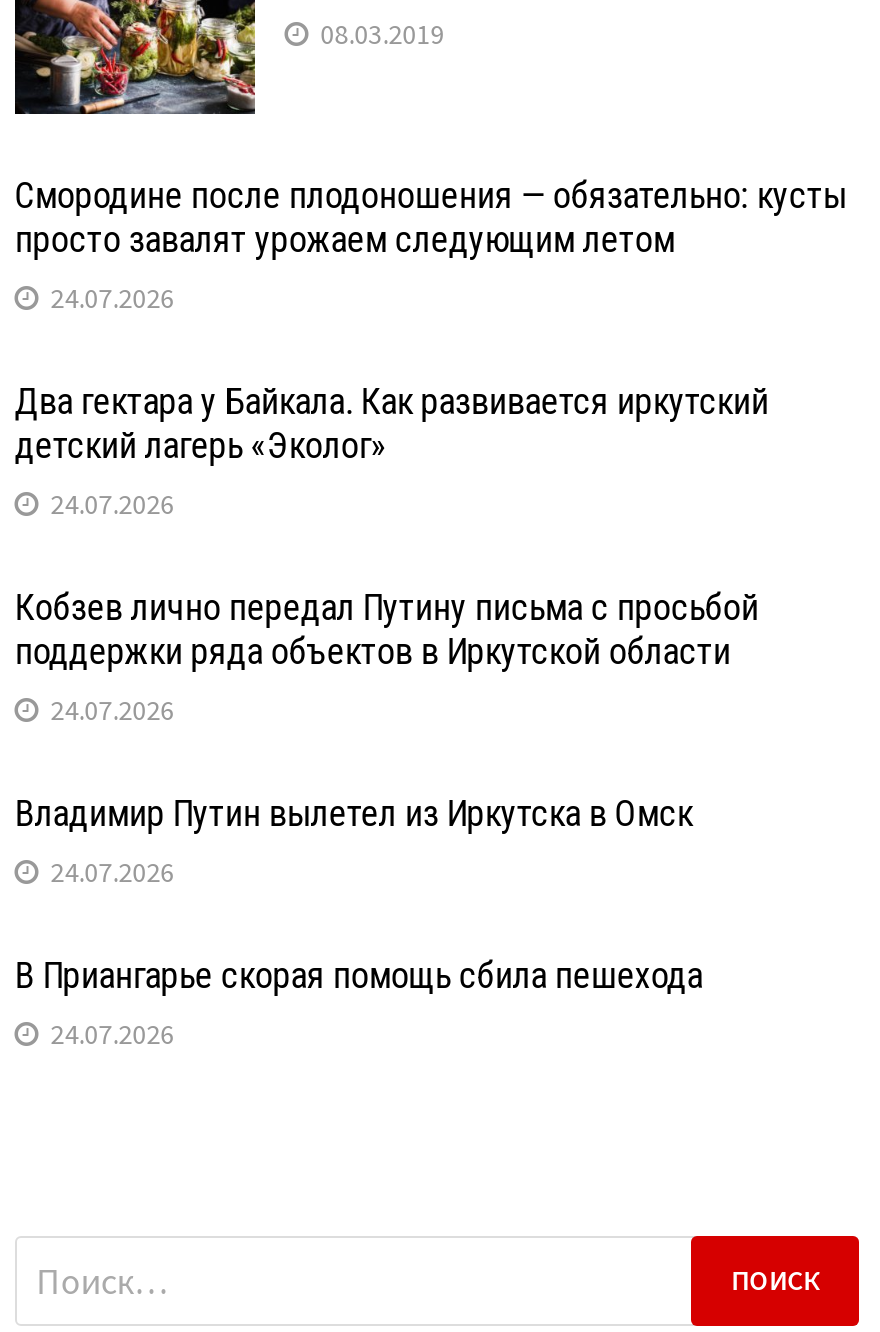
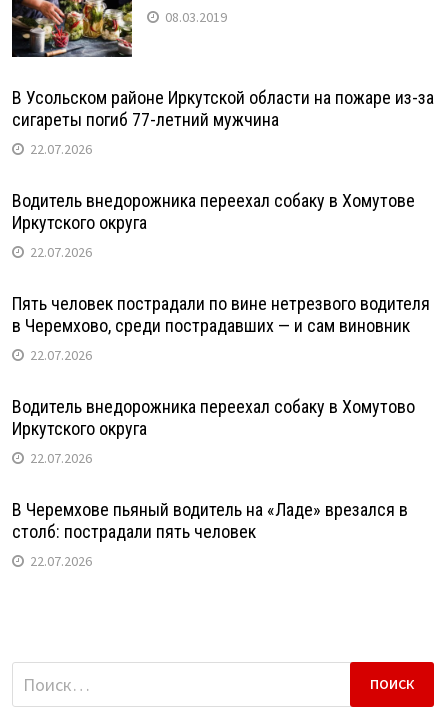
[15,174,847,260] Смородине после плодоношения — обязательно: кусты | просто завалят урожаем следующим летом -> [12,87,434,130] В Усольском районе Иркутской области на пожаре из-за | сигареты погиб 77-летний мужчина
[51,280,175,316] 24.07.2026 -> [30,140,92,158] 22.07.2026
[15,380,769,466] Два гектара у Байкала. Как развивается иркутский | детский лагерь «Эколог» -> [12,190,415,233] Водитель внедорожника переехал собаку в Хомутове | Иркутского округа
[51,486,175,522] 24.07.2026 -> [30,243,92,261] 22.07.2026
[15,586,759,672] Кобзев лично передал Путину письма с просьбой | поддержки ряда объектов в Иркутской области -> [12,293,430,336] Пять человек пострадали по вине нетрезвого водителя | в Черемхово, среди пострадавших — и сам виновник
[51,692,175,728] 24.07.2026 -> [30,346,92,364] 22.07.2026
[15,792,693,834] Владимир Путин вылетел из Иркутска в Омск -> [12,396,415,439] Водитель внедорожника переехал собаку в Хомутово | Иркутского округа
[51,854,175,890] 24.07.2026 -> [30,449,92,467] 22.07.2026
[15,954,703,996] В Приангарье скорая помощь сбила пешехода -> [12,499,408,542] В Черемхове пьяный водитель на «Ладе» врезался в | столб: пострадали пять человек
[51,1016,175,1052] 24.07.2026 -> [30,552,92,570] 22.07.2026

